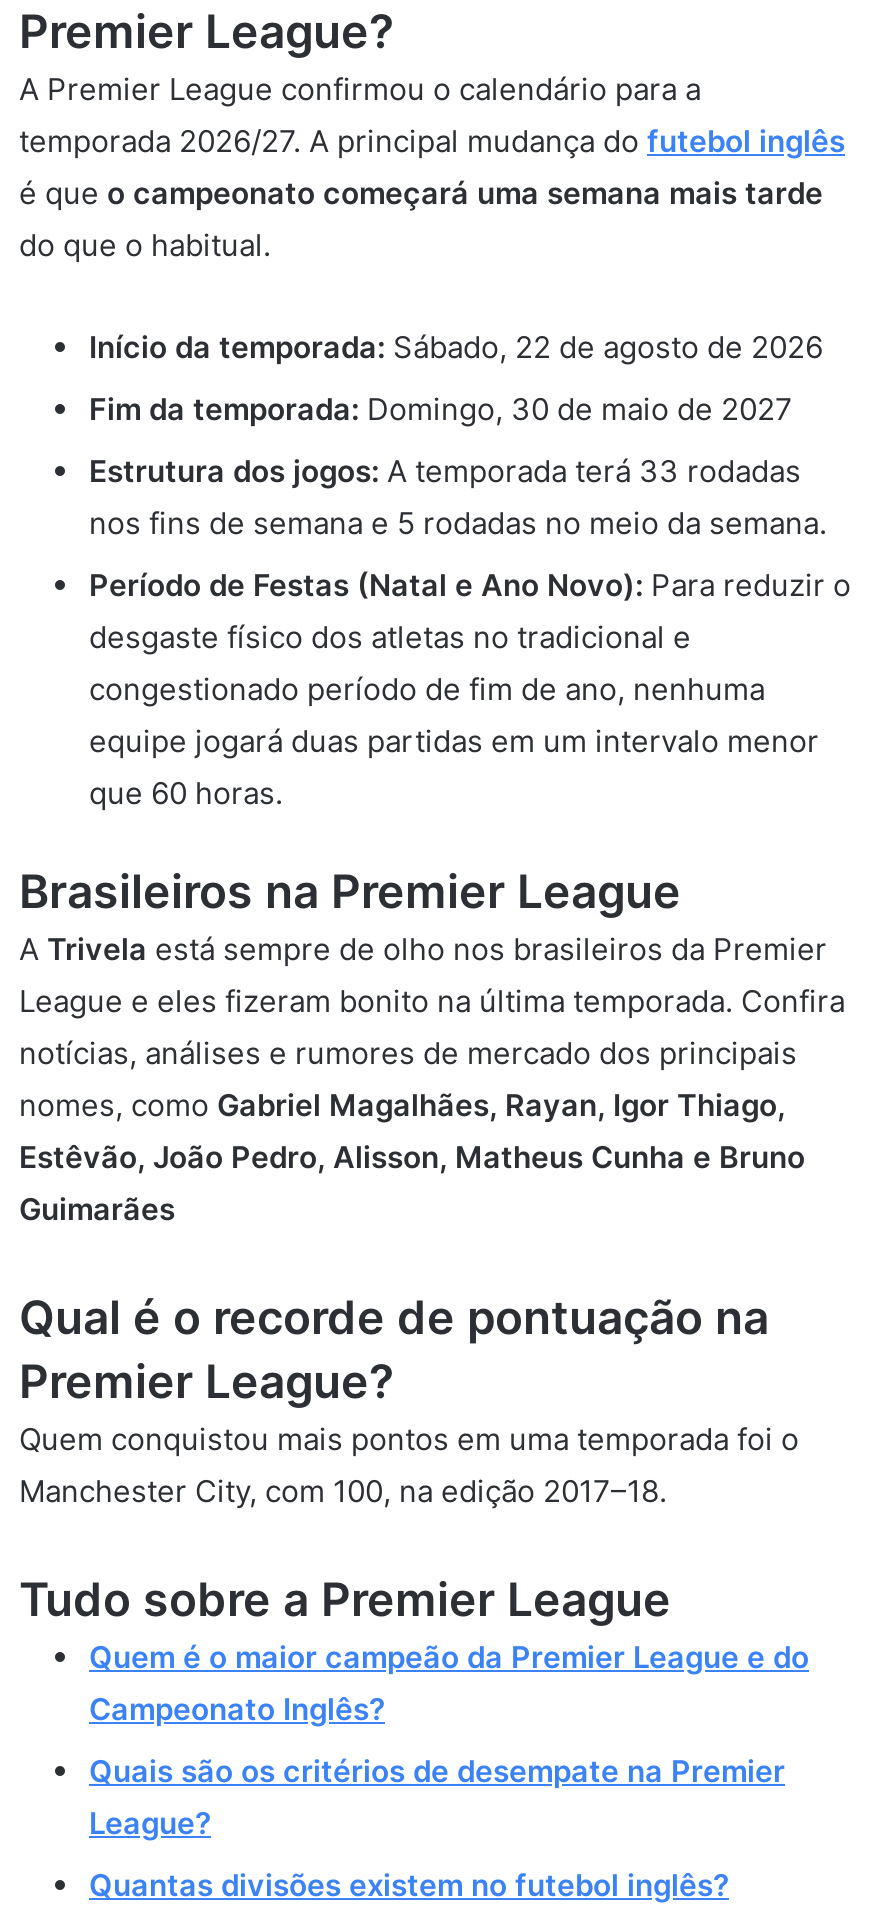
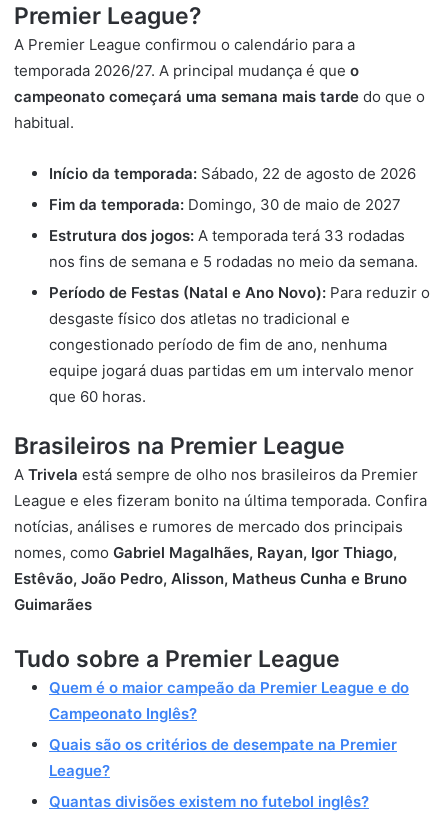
[19,122,845,264] temporada 2026/27. A principal mudança do futebol inglês | é que o campeonato começará uma semana mais tarde | do que o habitual. -> [14,61,425,132] temporada 2026/27. A principal mudança é que o | campeonato começará uma semana mais tarde do que o | habitual.
[19,1290,799,1510] Qual é o recorde de pontuação na | Premier League? | Quem conquistou mais pontos em uma temporada foi o | Manchester City, com 100, na edição 2017–18. -> none

